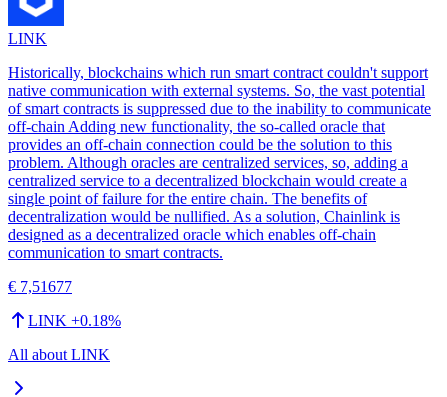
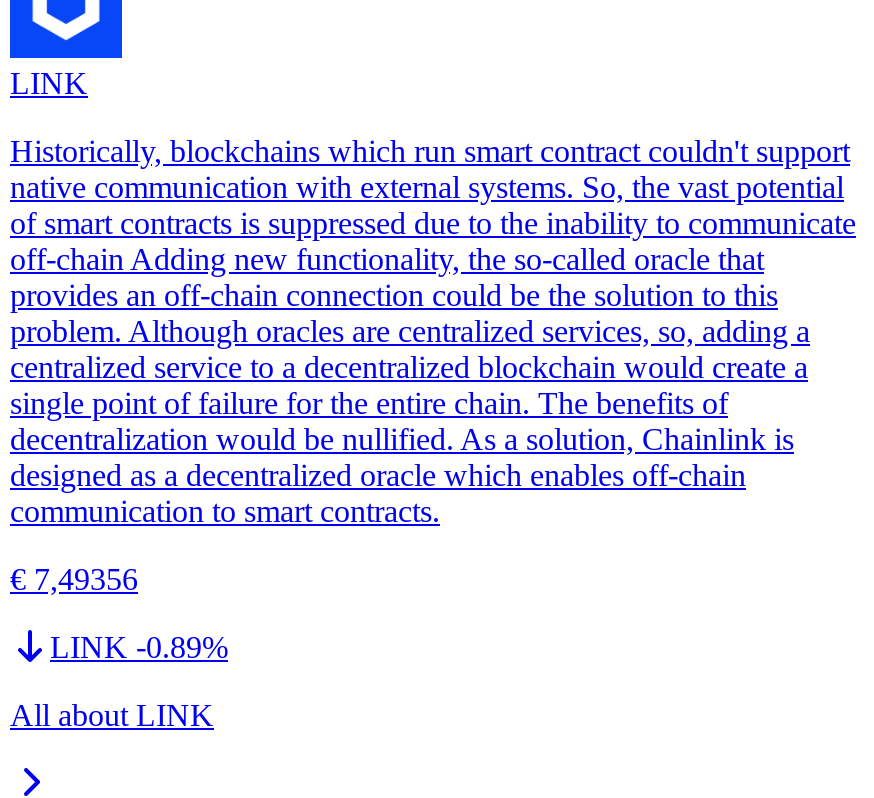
[8,278,72,295] € 7,51677 -> [10,561,138,595] € 7,49356
[28,312,121,329] LINK +0.18% -> [50,629,228,663] LINK -0.89%

